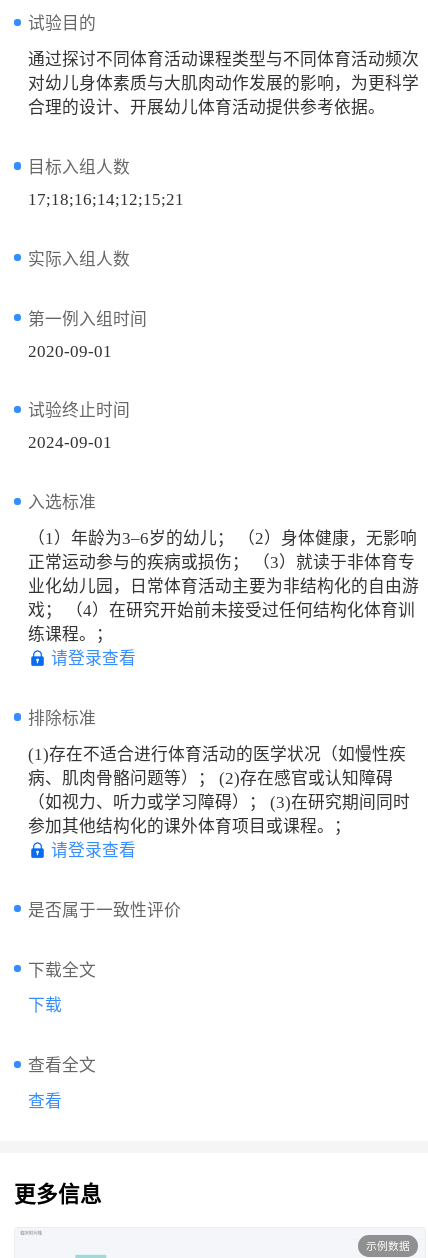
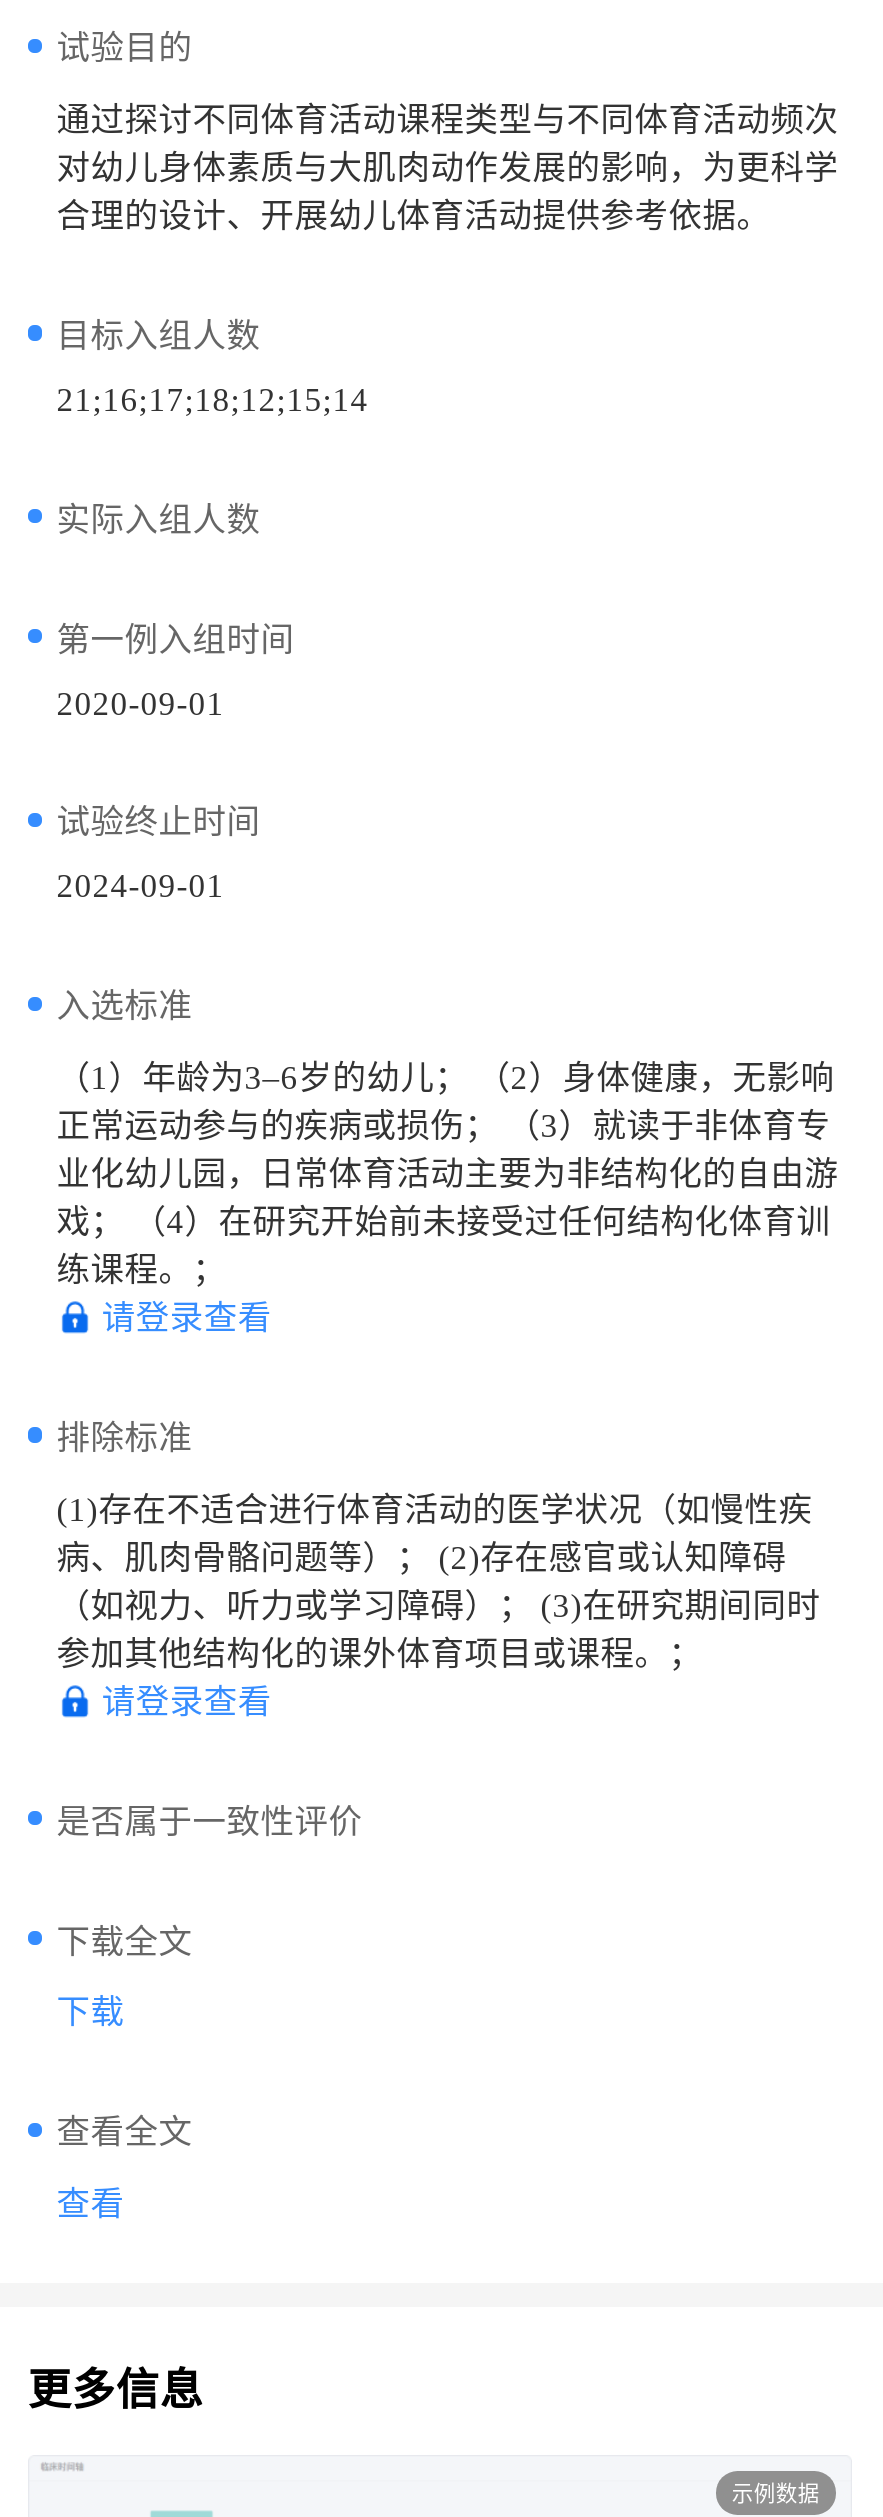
[28,190,184,209] 17;18;16;14;12;15;21 -> [56,381,368,419] 21;16;17;18;12;15;14

